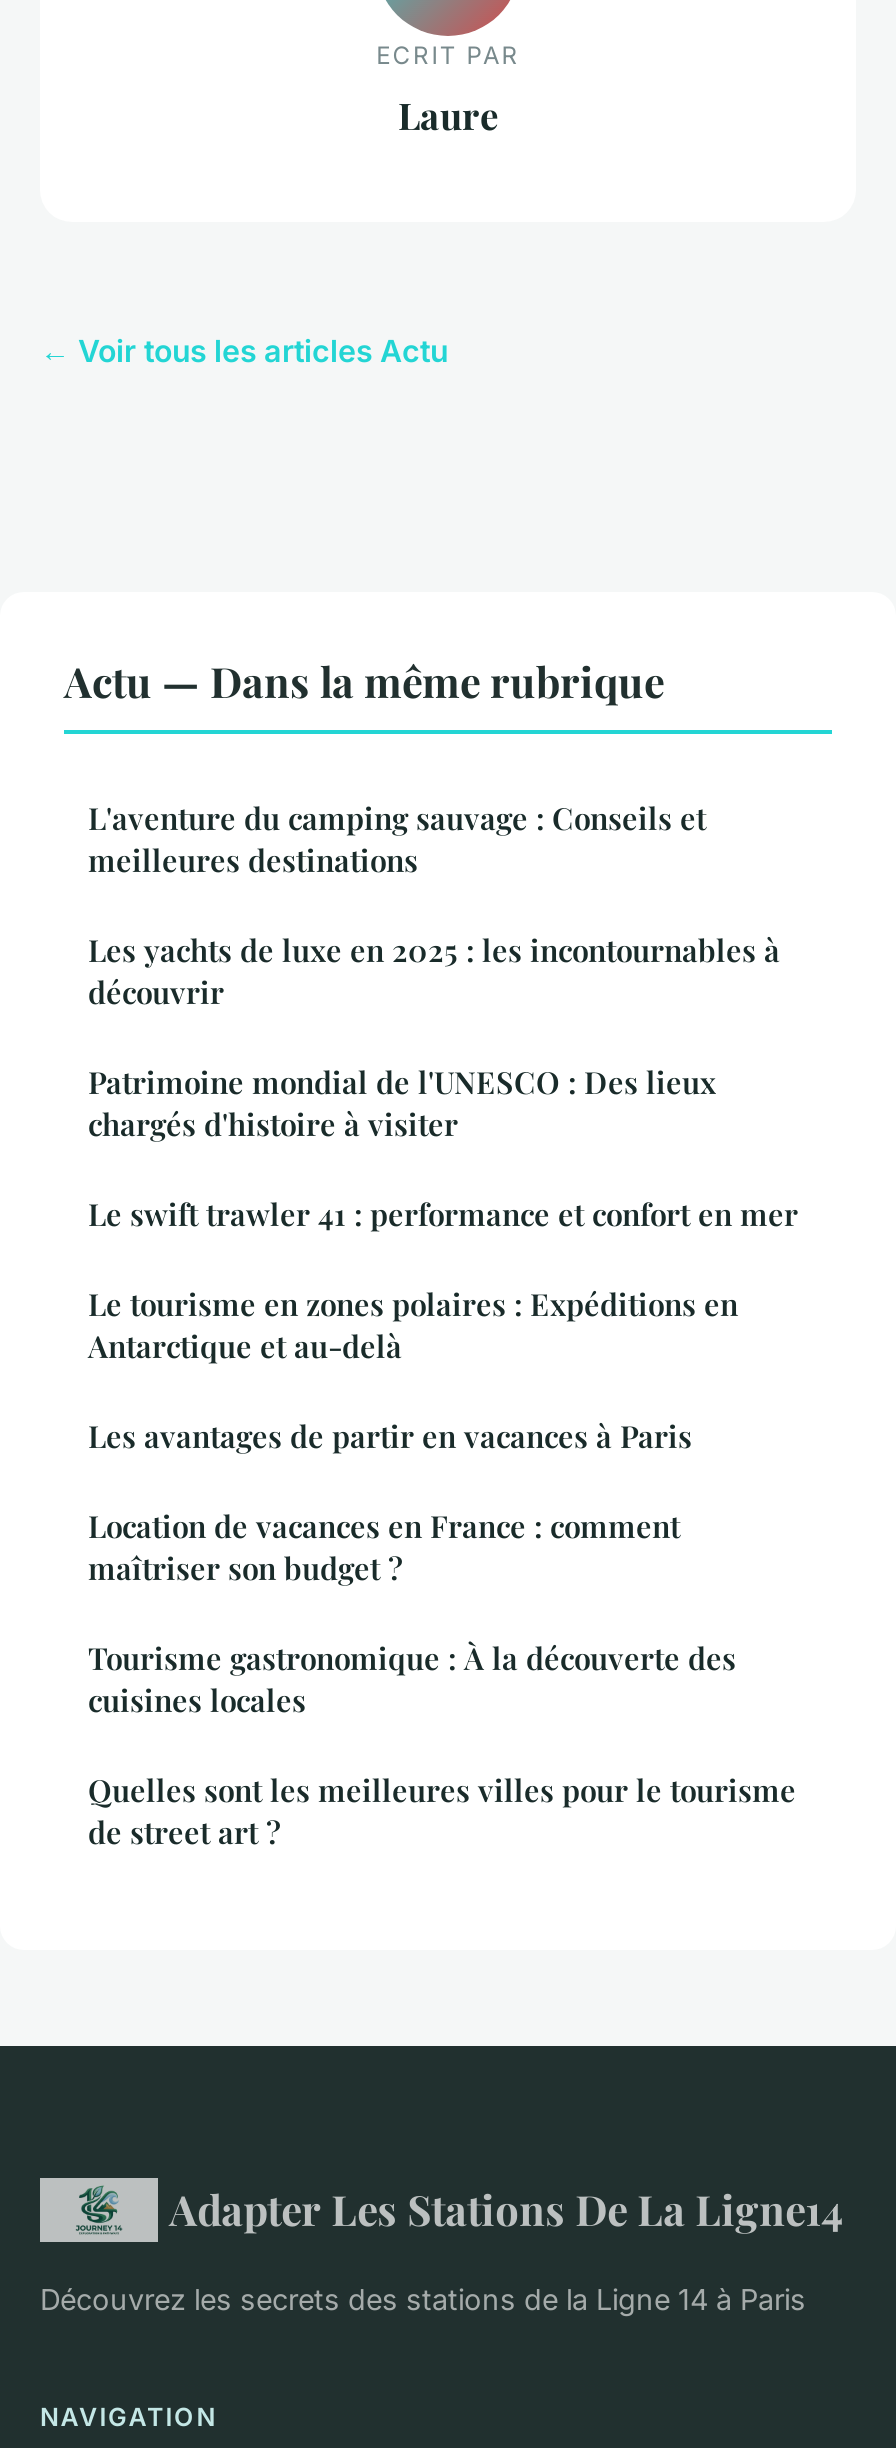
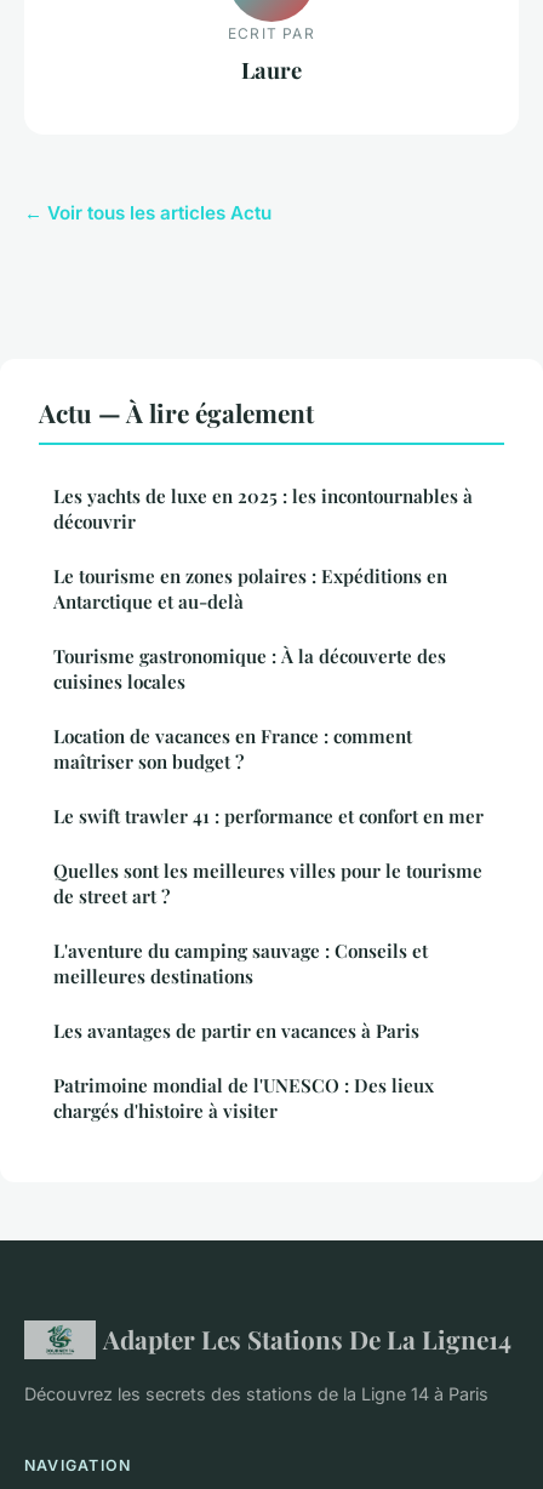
[64,652,664,708] Actu — Dans la même rubrique -> [39,395,314,429] Actu — À lire également
moved [88,798,706,880] -> [53,939,428,988]: L'aventure du camping sauvage : Conseils et | meilleures destinations
moved [88,930,780,1012] -> [53,484,473,534]: Les yachts de luxe en 2025 : les incontournables à | découvrir
moved [88,1062,716,1144] -> [53,1073,434,1123]: Patrimoine mondial de l'UNESCO : Des lieux | chargés d'histoire à visiter
moved [88,1194,798,1234] -> [53,804,484,828]: Le swift trawler 41 : performance et confort en mer
moved [88,1284,738,1366] -> [53,564,447,614]: Le tourisme en zones polaires : Expéditions en | Antarctique et au-delà
moved [88,1416,692,1456] -> [53,1019,419,1043]: Les avantages de partir en vacances à Paris
moved [88,1506,680,1588] -> [53,724,412,774]: Location de vacances en France : comment | maîtriser son budget ?
moved [88,1638,736,1720] -> [53,644,446,694]: Tourisme gastronomique : À la découverte des | cuisines locales
moved [88,1770,796,1852] -> [53,859,482,908]: Quelles sont les meilleures villes pour le tourisme | de street art ?

